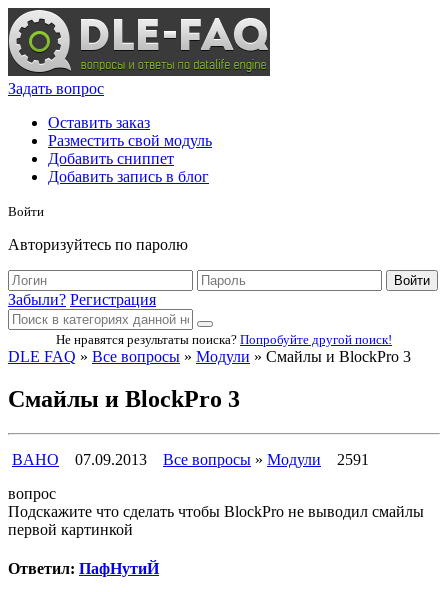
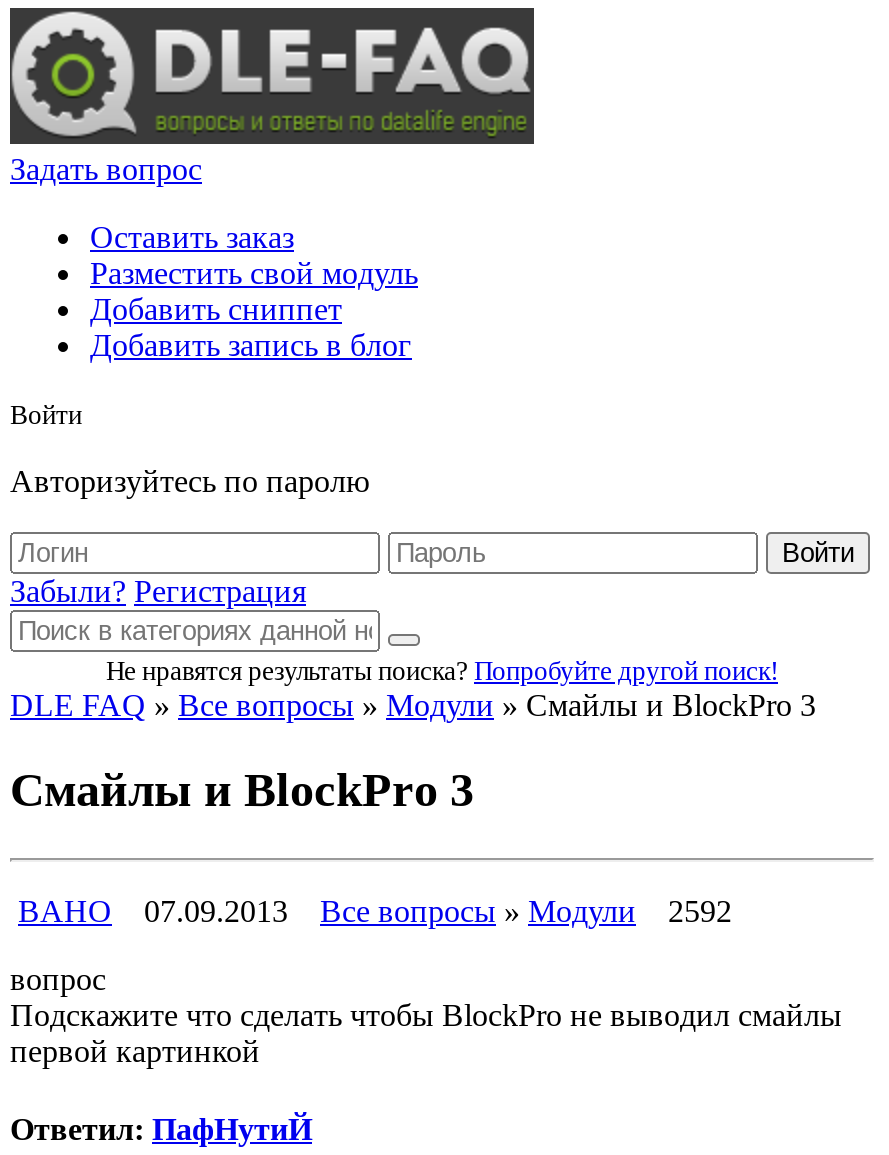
[12,451,369,468] BAHO 07.09.2013 Все вопросы» Модули 2591 -> [18,894,732,928] BAHO 07.09.2013 Все вопросы» Модули 2592

